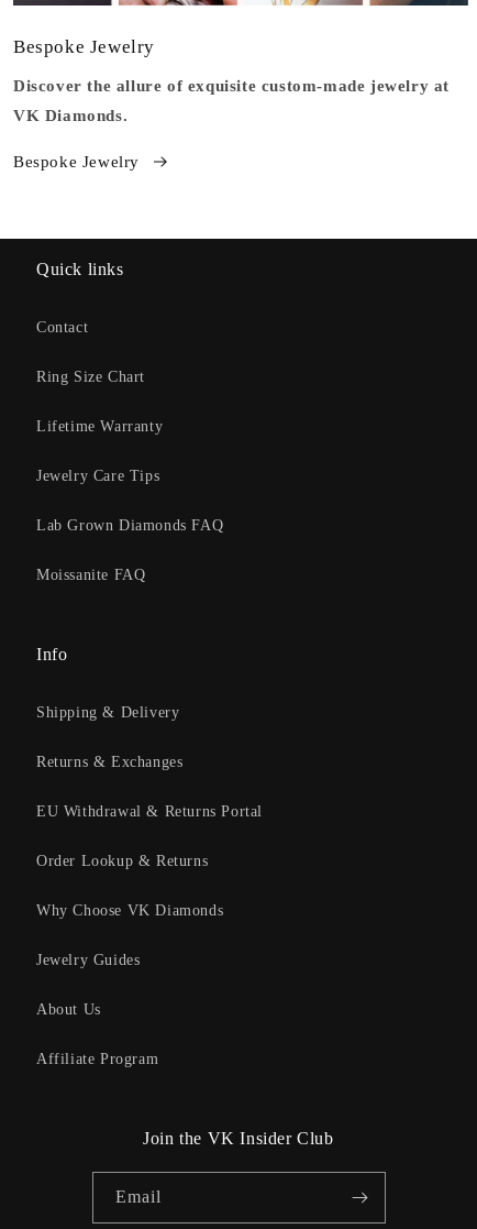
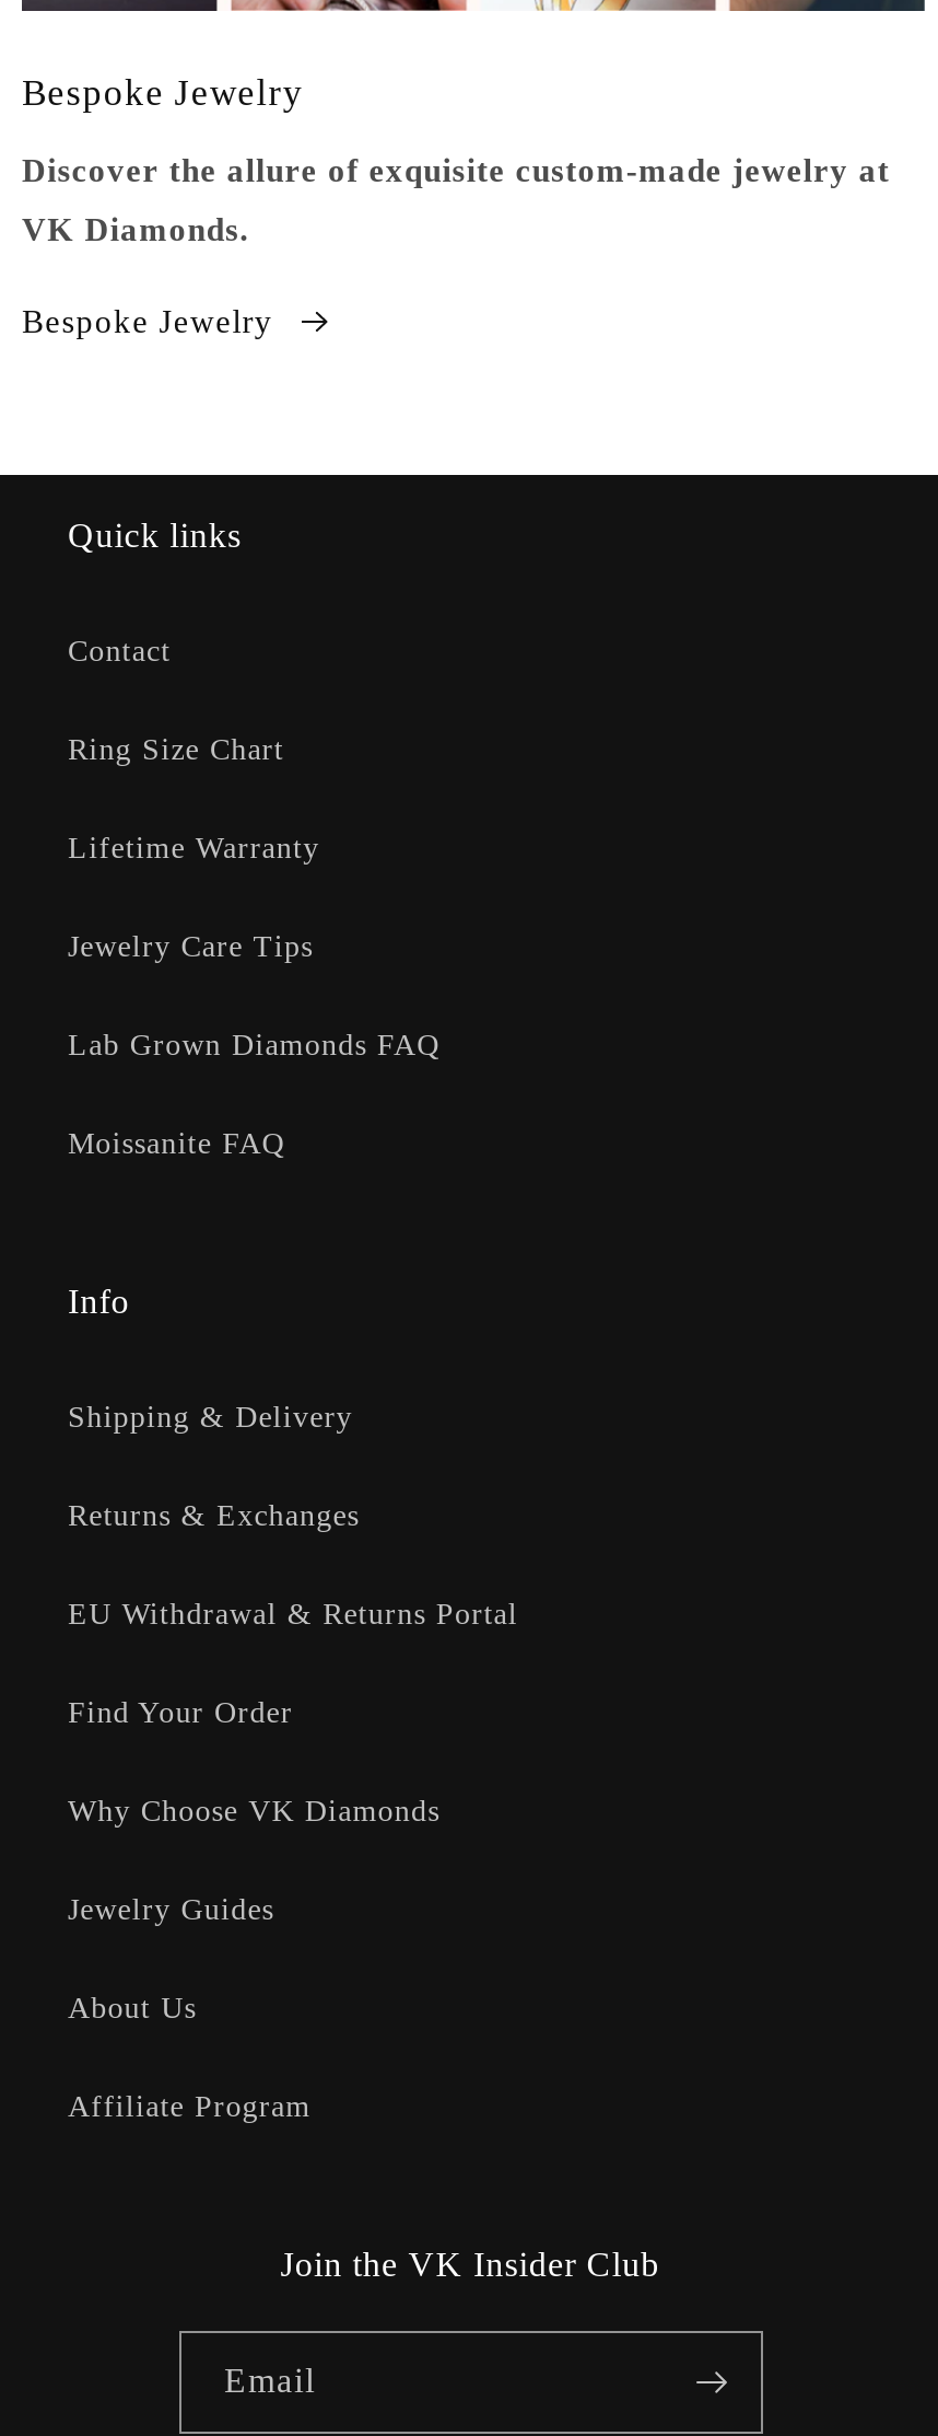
[36,853,208,869] Order Lookup & Returns -> [68,1697,293,1729] Find Your Order

